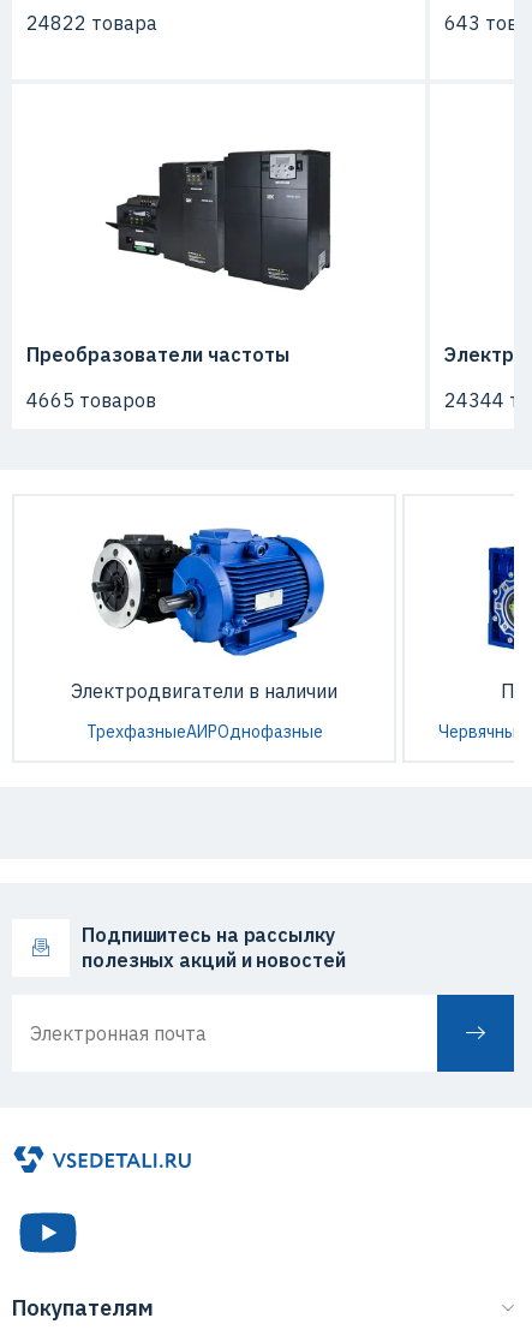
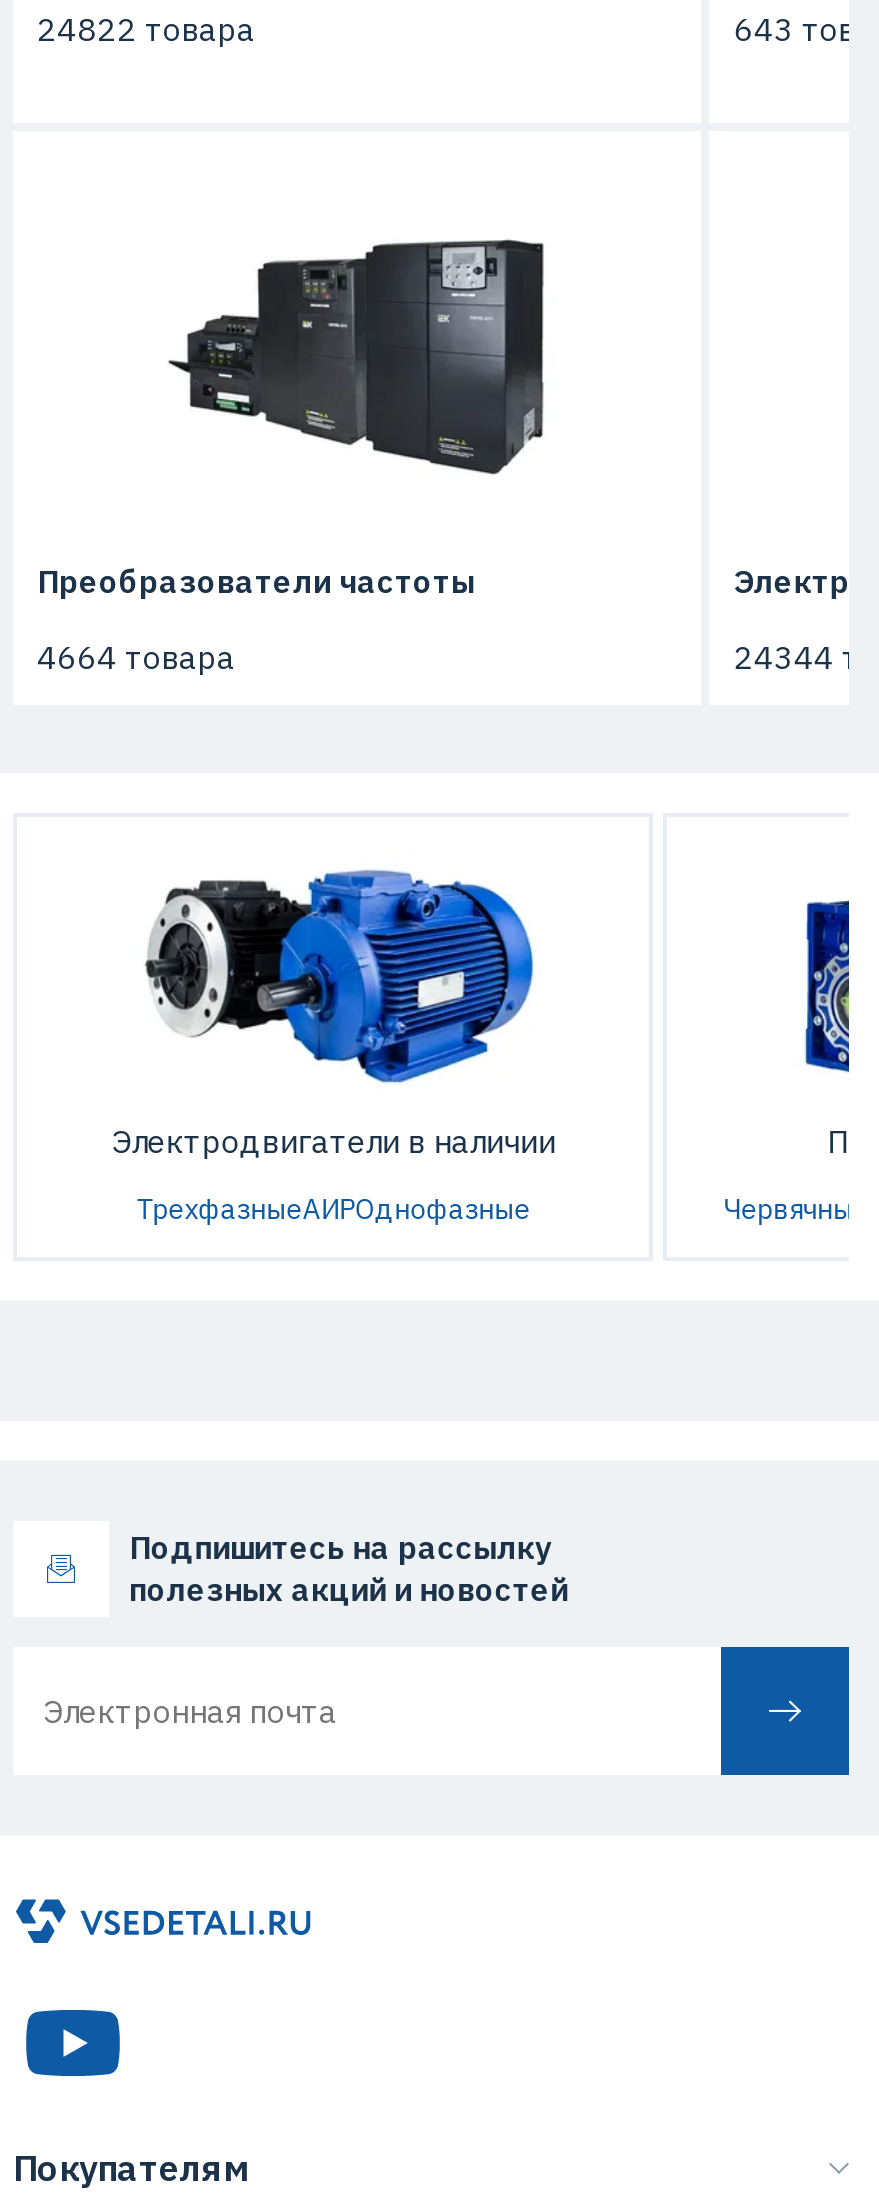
[26,388,156,412] 4665 товаров -> [37,637,235,677] 4664 товара

